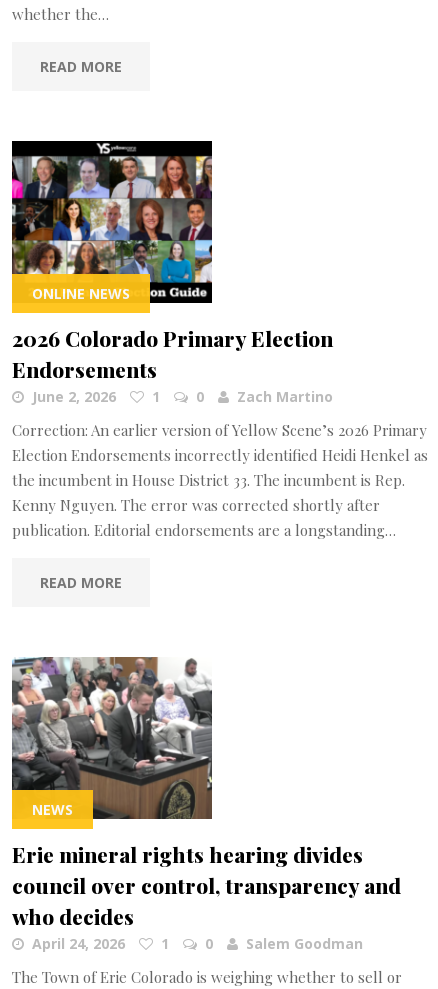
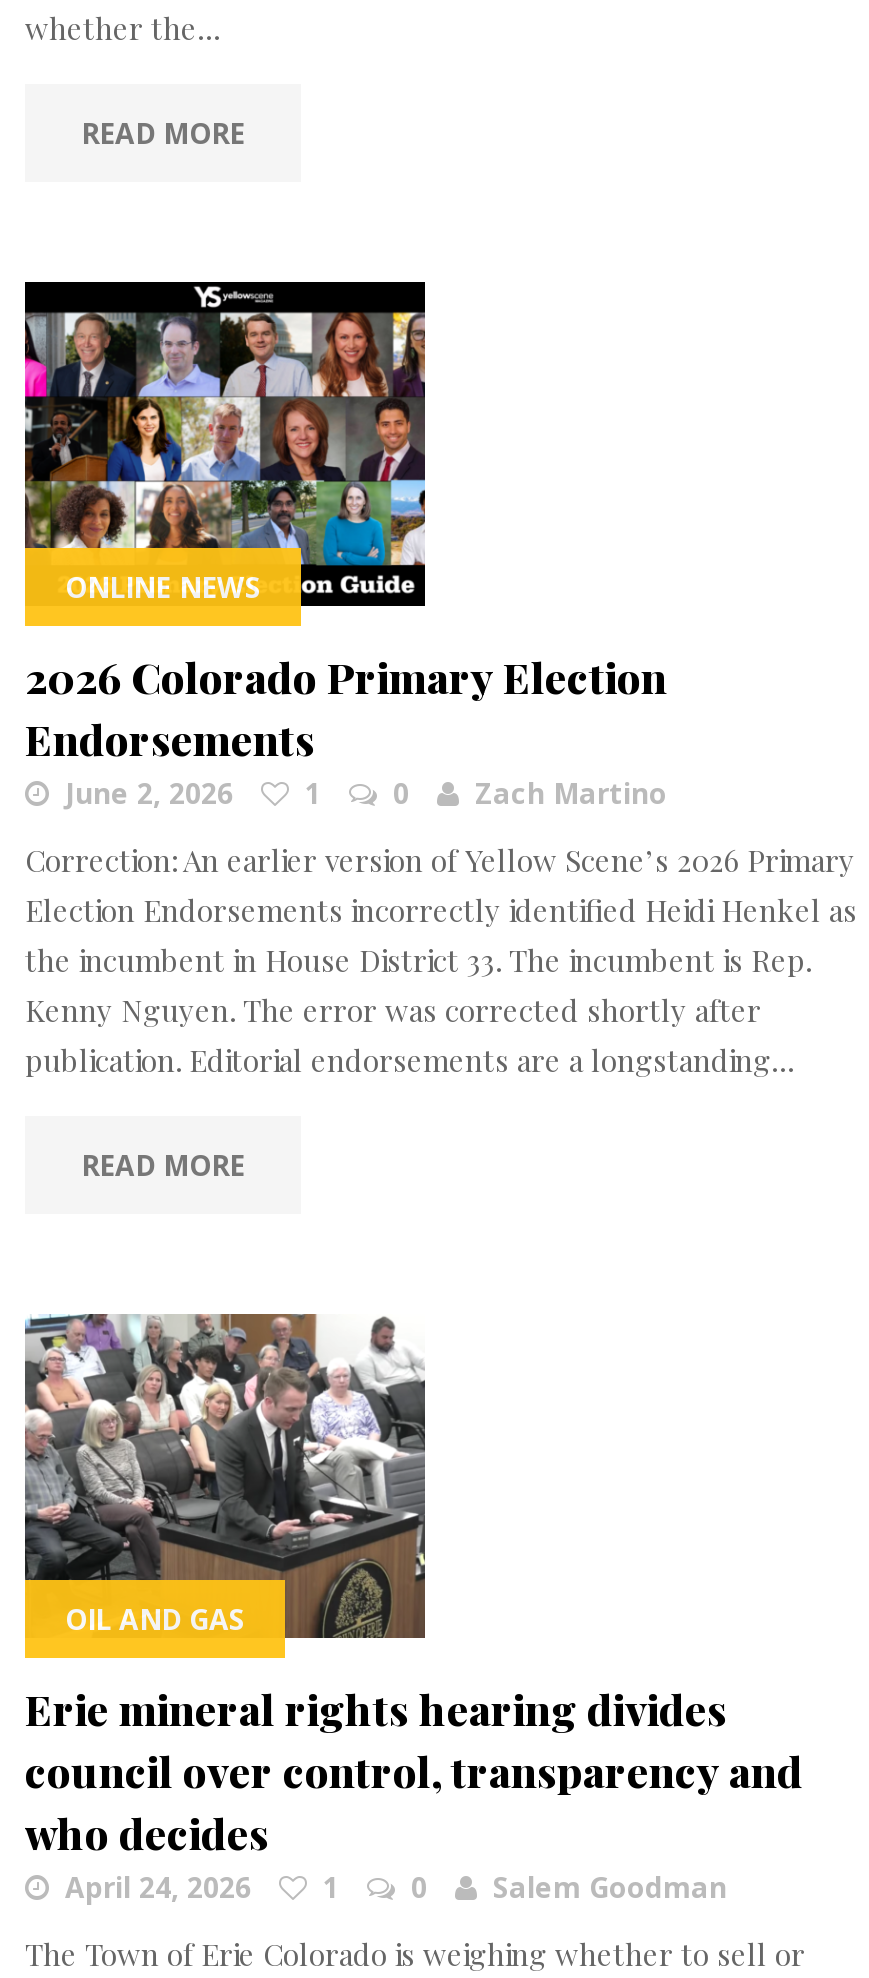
[32,790,142,829] [image] | NEWS -> [65,1578,287,1660] [image] | OIL AND GAS

